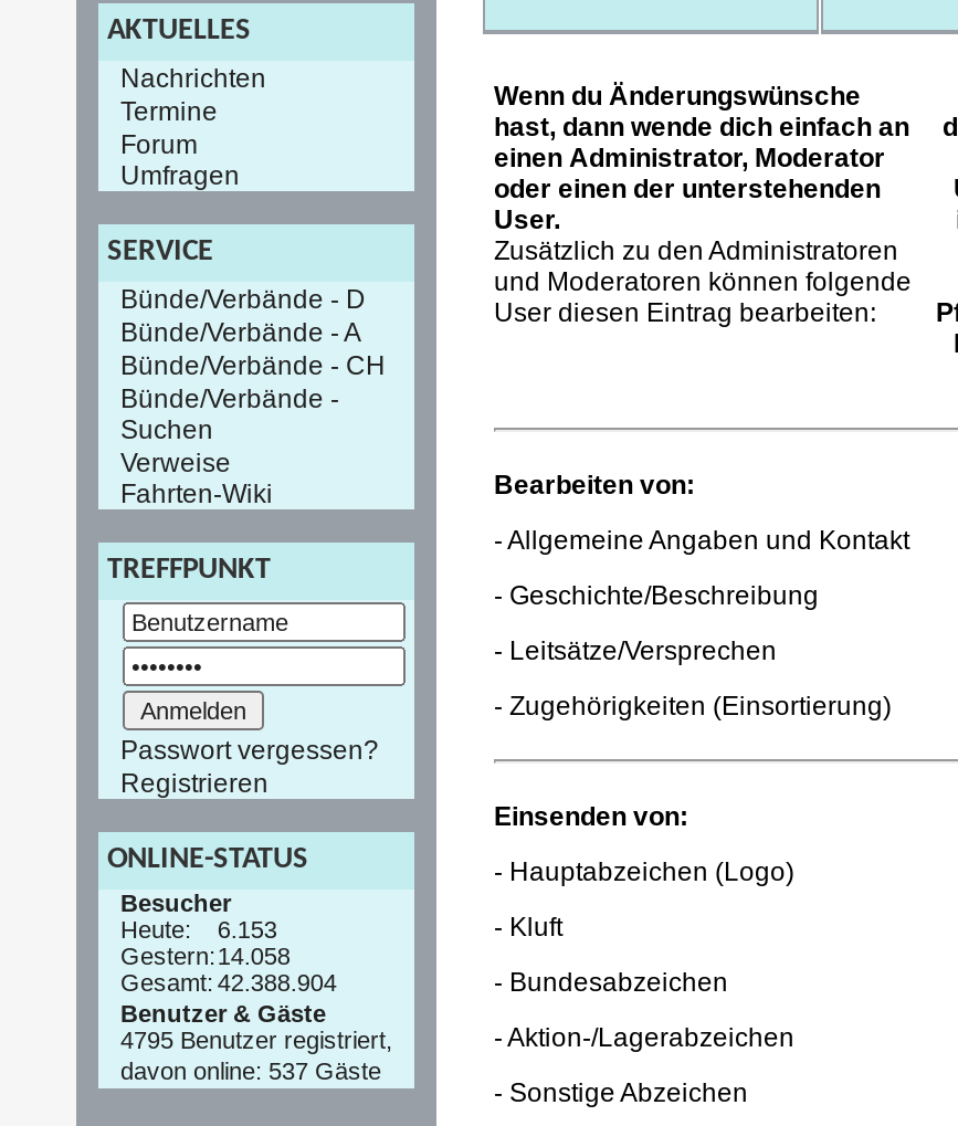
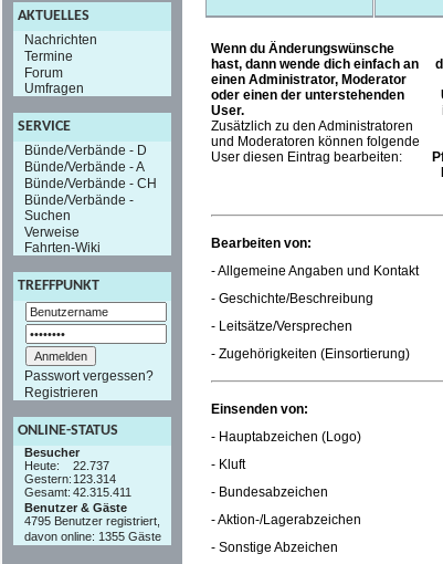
[120,916,277,942] Heute: 6.153 -> [24,459,109,472] Heute: 22.737
[120,942,290,969] Gestern: 14.058 -> [24,472,116,485] Gestern: 123.314
[120,969,337,995] Gesamt: 42.388.904 -> [24,485,131,499] Gesamt: 42.315.411
[120,1057,381,1088] davon online: 537 Gäste -> [24,530,161,545] davon online: 1355 Gäste

